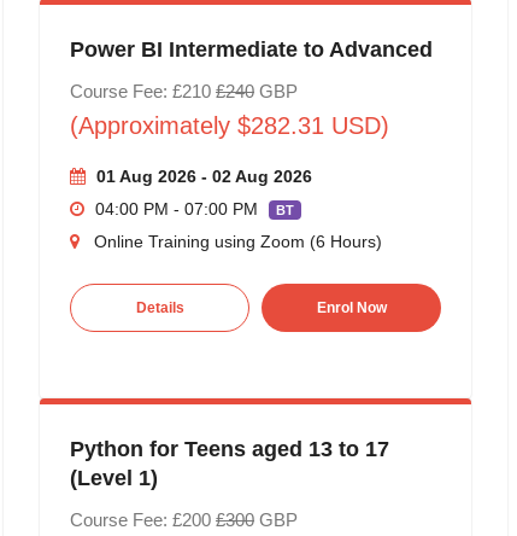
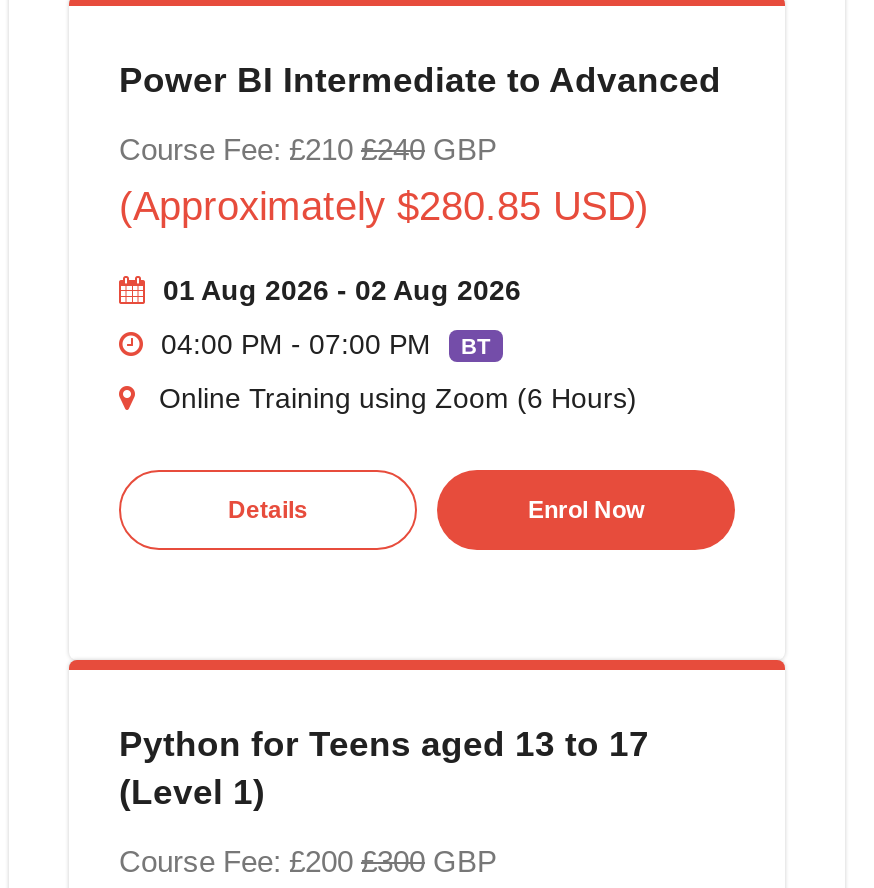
[70,112,389,138] (Approximately $282.31 USD) -> [119,185,649,229] (Approximately $280.85 USD)

